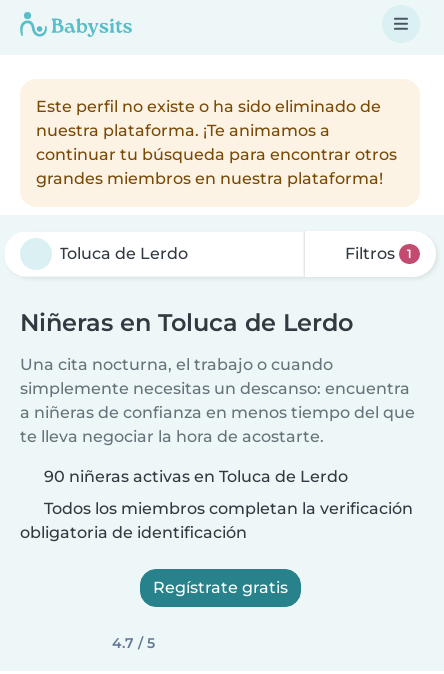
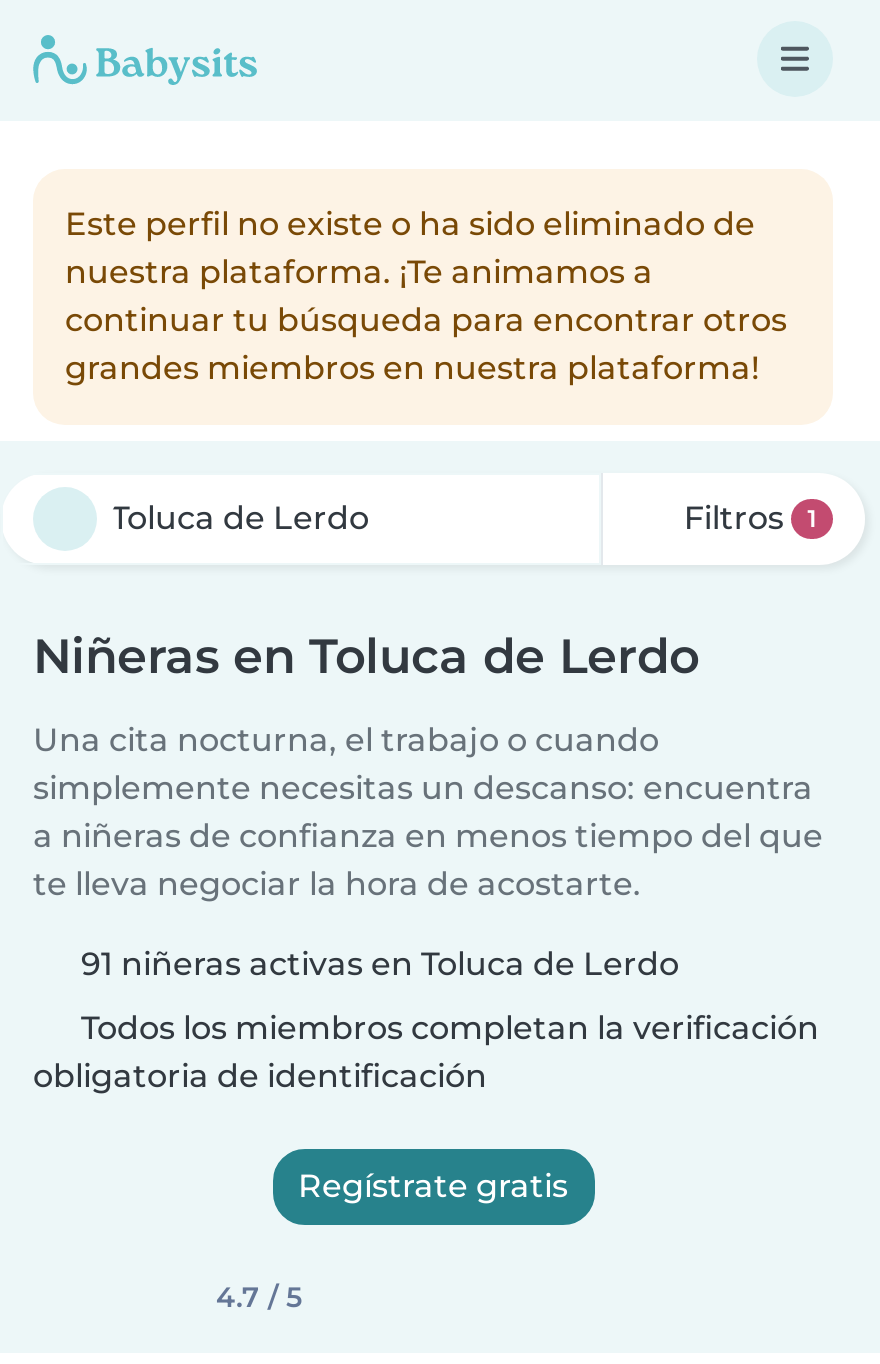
[44,467,348,486] 90 niñeras activas en Toluca de Lerdo -> [81,945,679,983] 91 niñeras activas en Toluca de Lerdo

